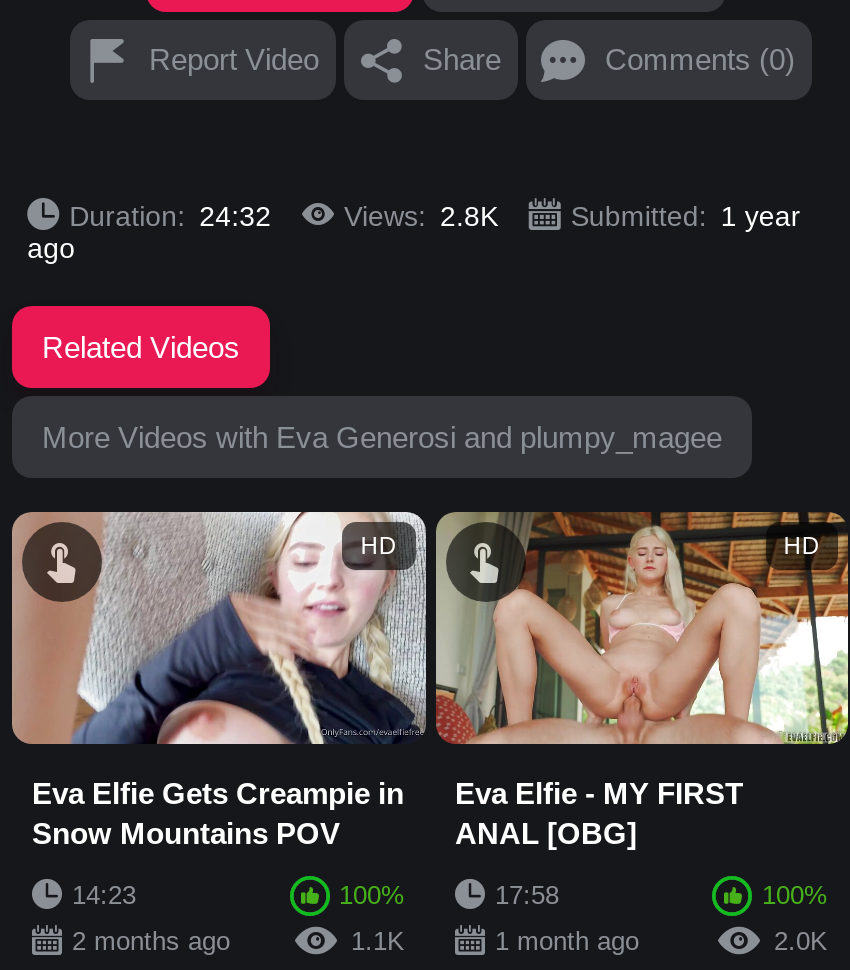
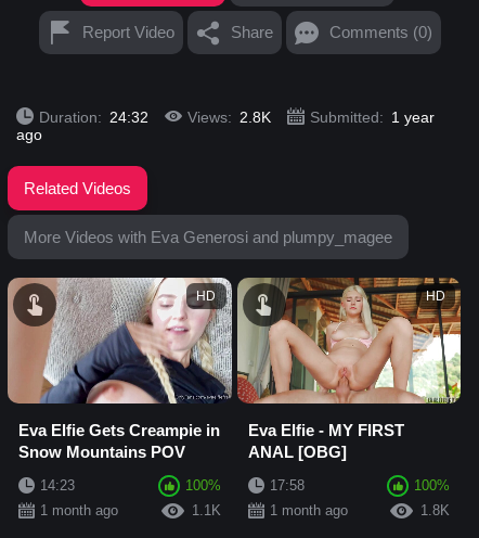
[72,926,230,956] 2 months ago -> [40,502,118,518] 1 month ago
[774,926,828,956] 2.0K -> [420,502,450,518] 1.8K

